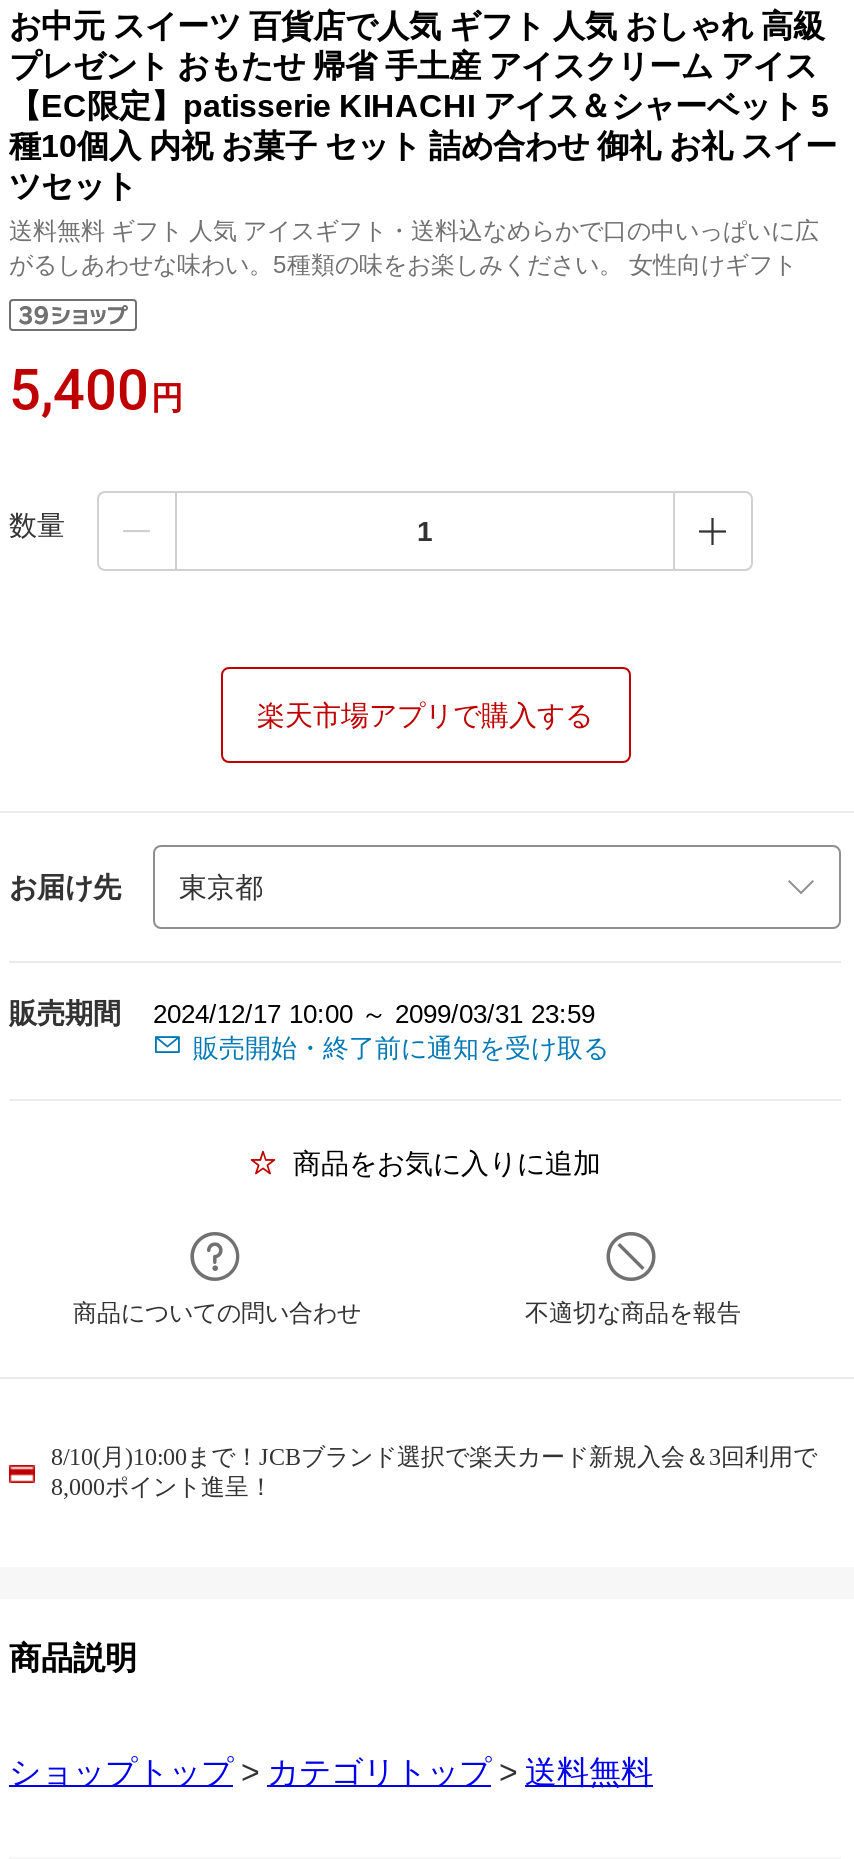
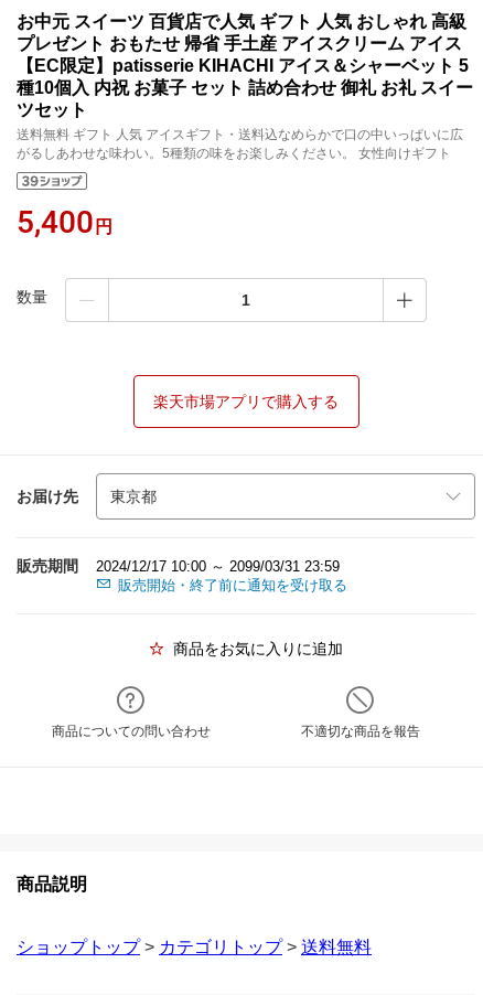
[51,1443,817,1501] 8/10(月)10:00まで！JCBブランド選択で楽天カード新規入会＆3回利用で | 8,000ポイント進呈！ -> none

